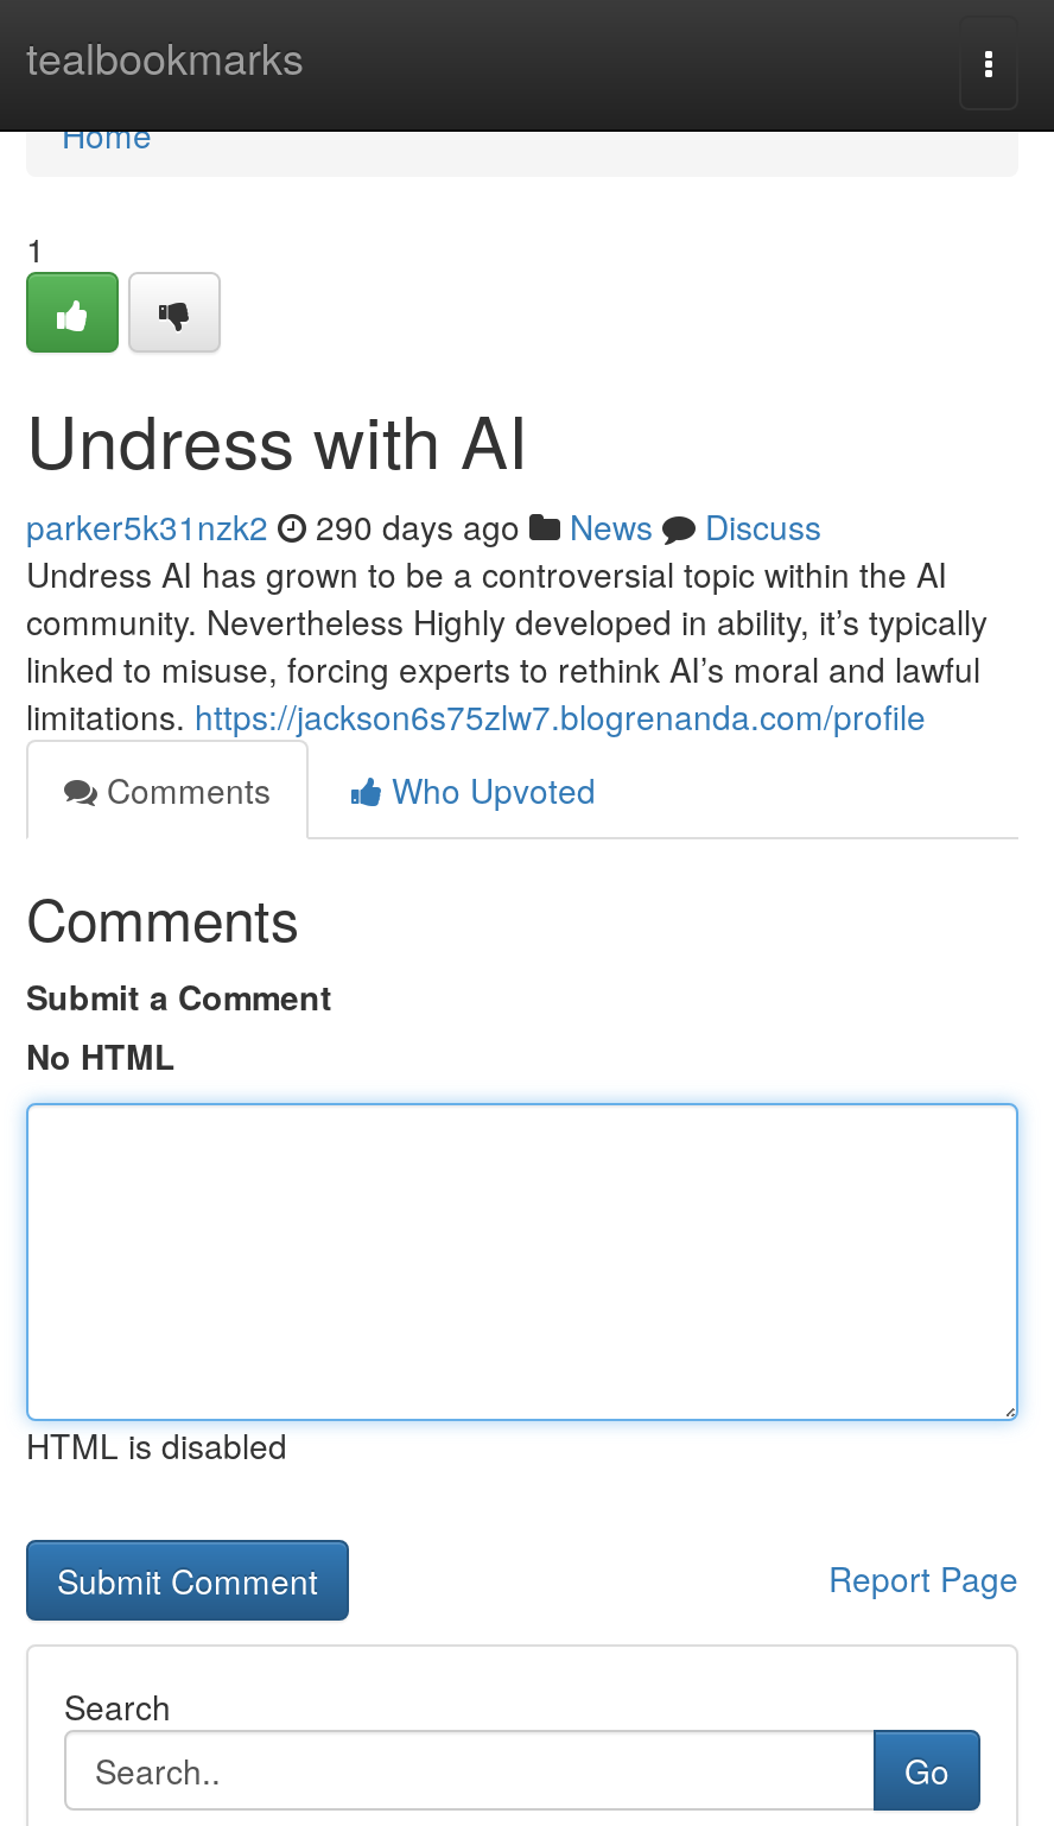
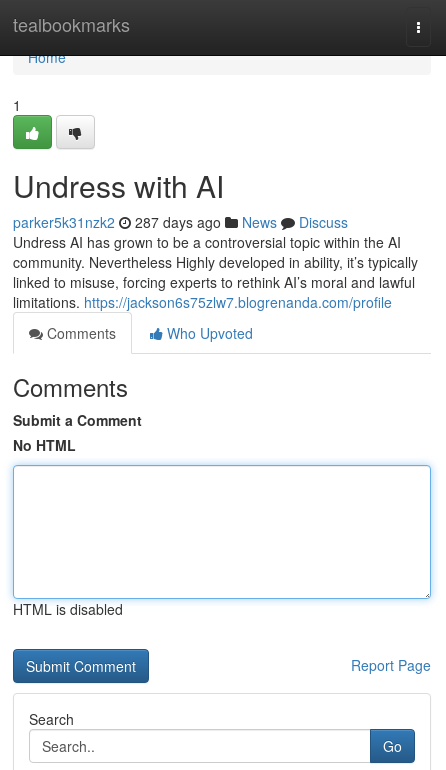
[26,502,821,550] parker5k31nzk2 290 days ago News Discuss -> [13,212,348,232] parker5k31nzk2 287 days ago News Discuss

